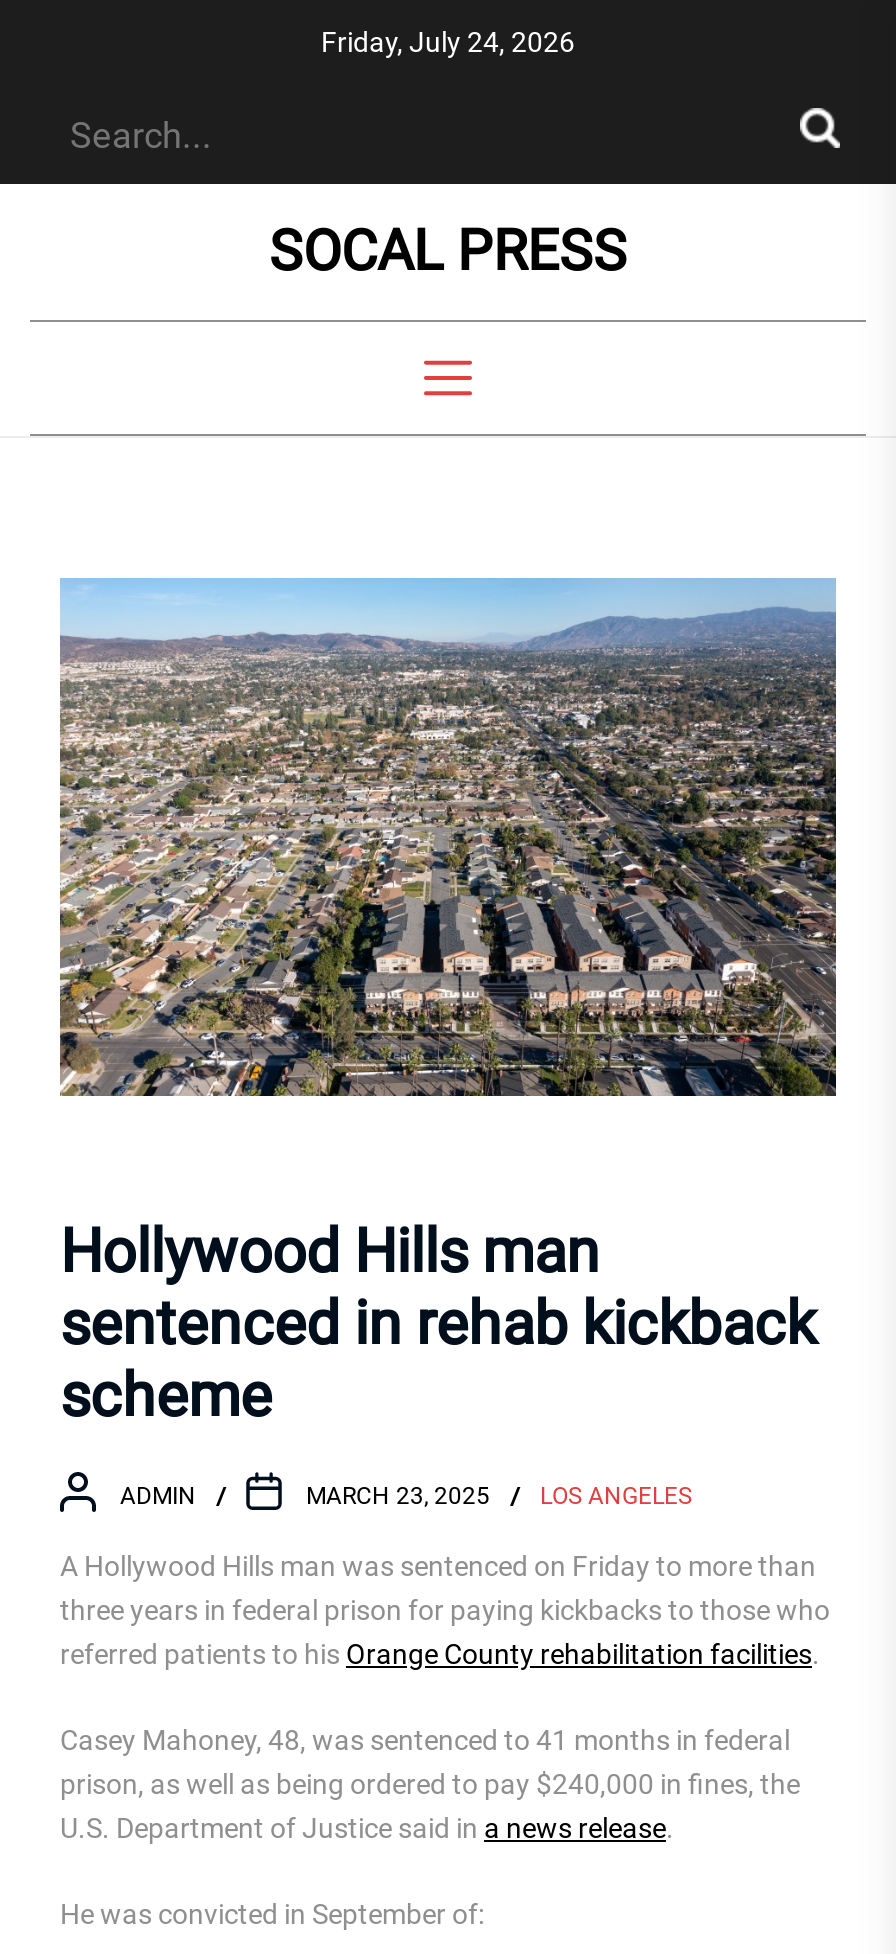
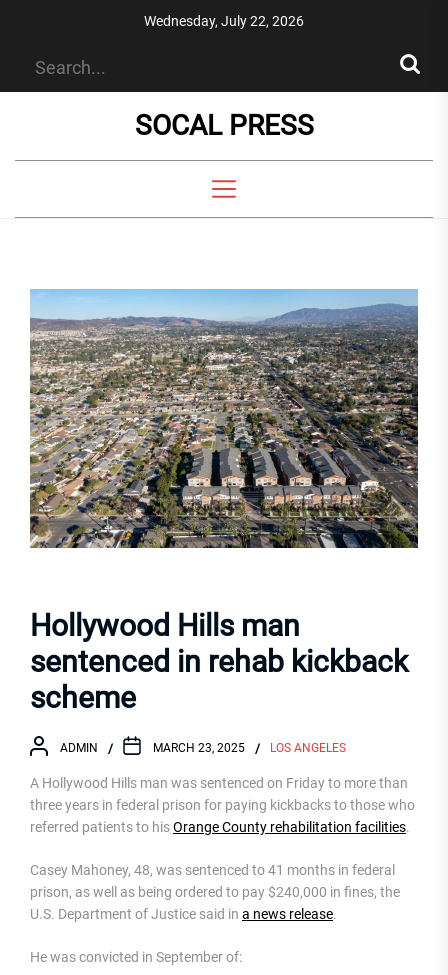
[321,26,575,58] Friday, July 24, 2026 -> [144,13,304,29] Wednesday, July 22, 2026

